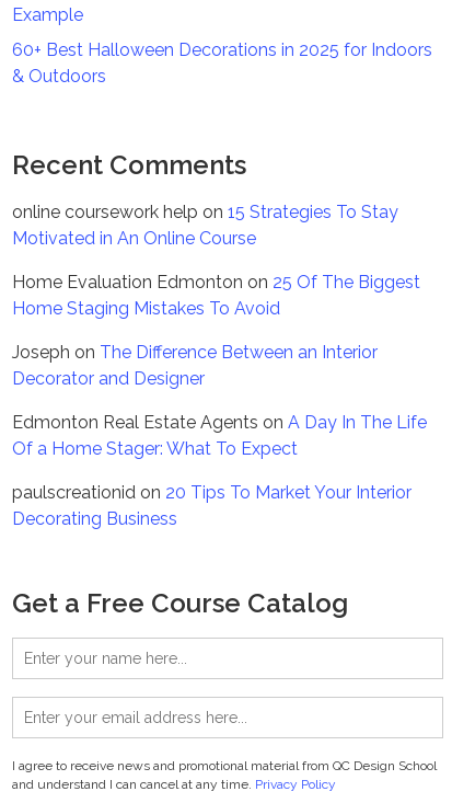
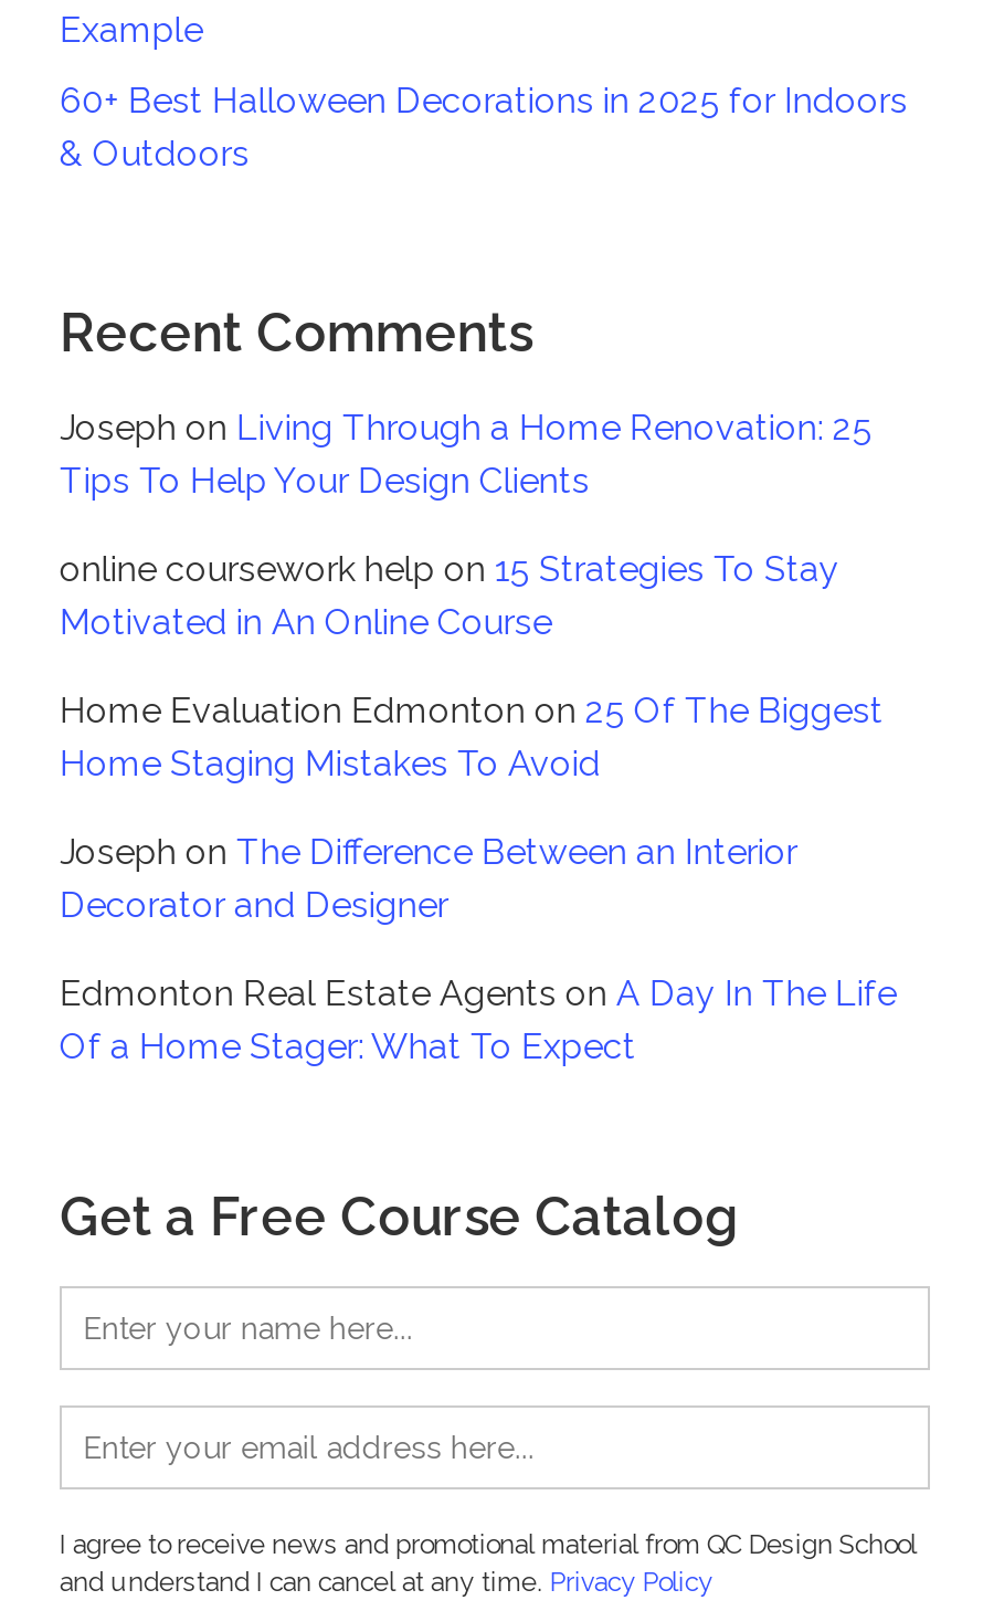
none -> [59,406,872,501] Joseph on Living Through a Home Renovation: 25 | Tips To Help Your Design Clients
moved [12,201,427,459] -> [59,547,897,1066]: online coursework help on 15 Strategies To Stay | Motivated in An Online Course | Home Evaluation Edmonton on 25 Of The Biggest | Home Staging Mistakes To Avoid | Joseph on The Difference Between an Interior | Decorator and Designer | Edmonton Real Estate Agents on A Day In The Life | Of a Home Stager: What To Expect
[12,482,411,529] paulscreationid on 20 Tips To Market Your Interior | Decorating Business -> none

